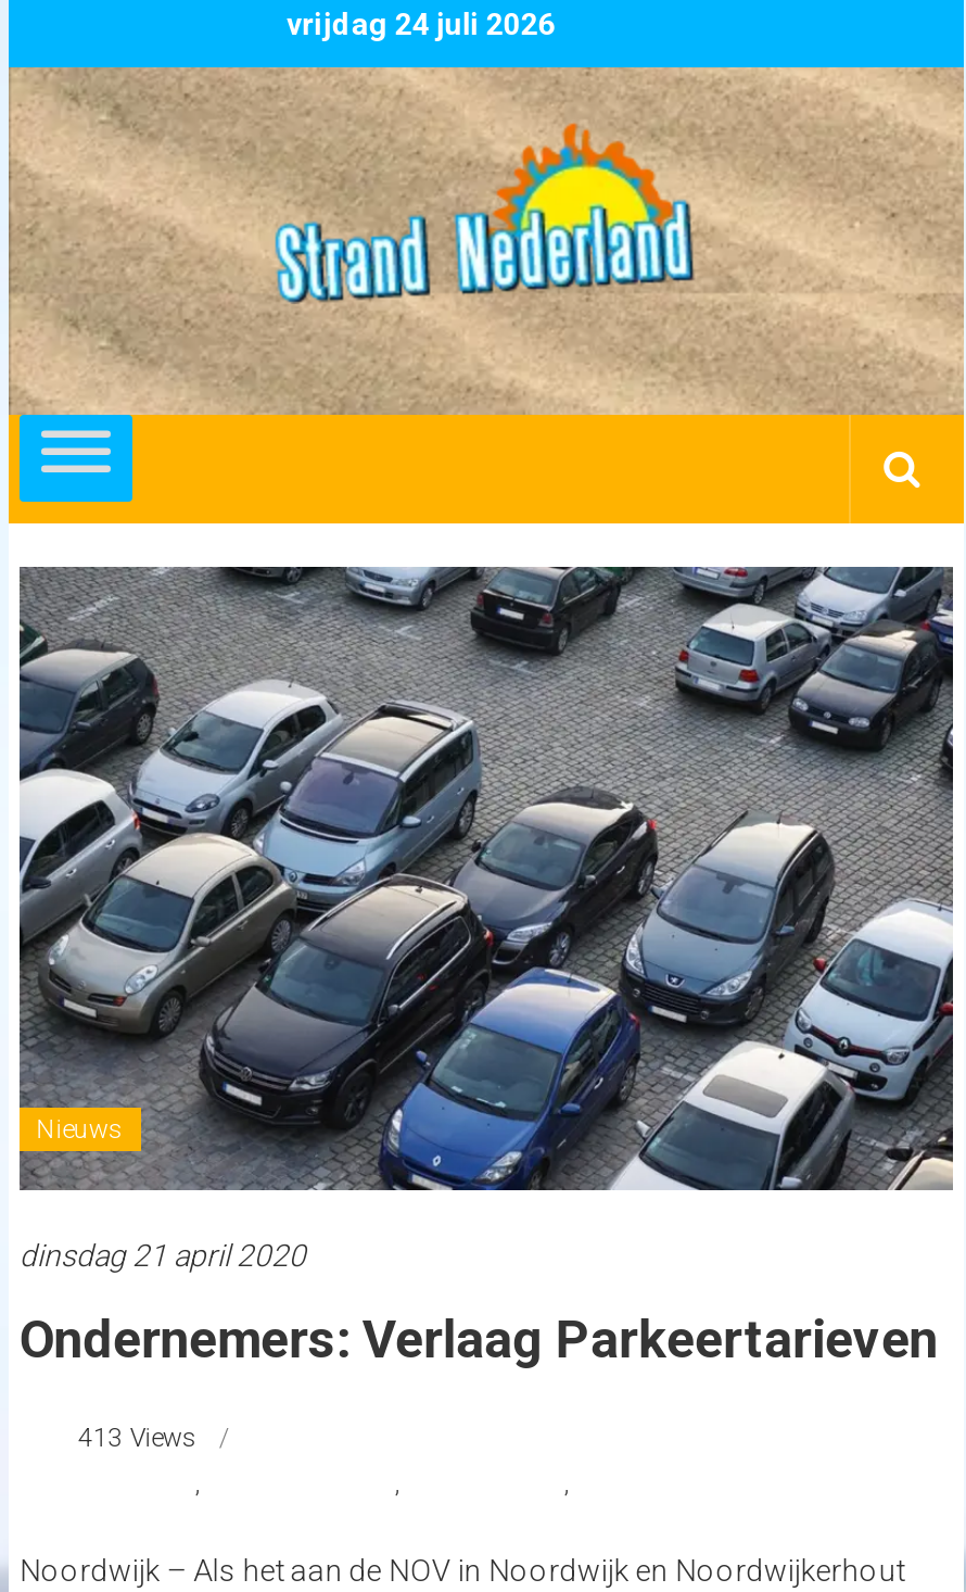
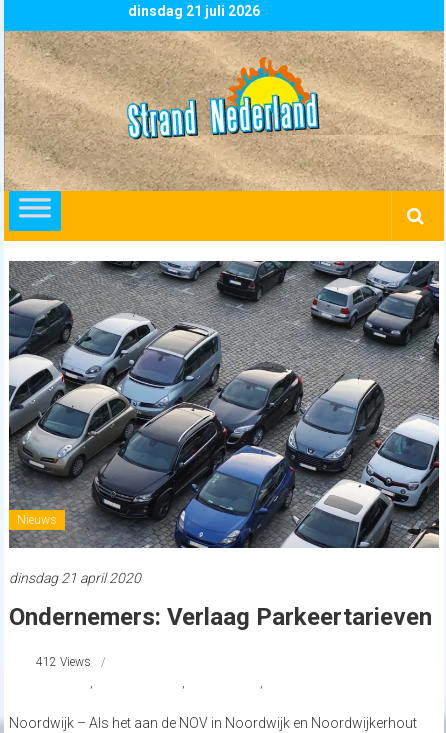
[286,7,556,41] vrijdag 24 juli 2026 -> [128,3,260,19] dinsdag 21 juli 2026
[78,1422,197,1452] 413 Views -> [36,655,91,669] 412 Views

